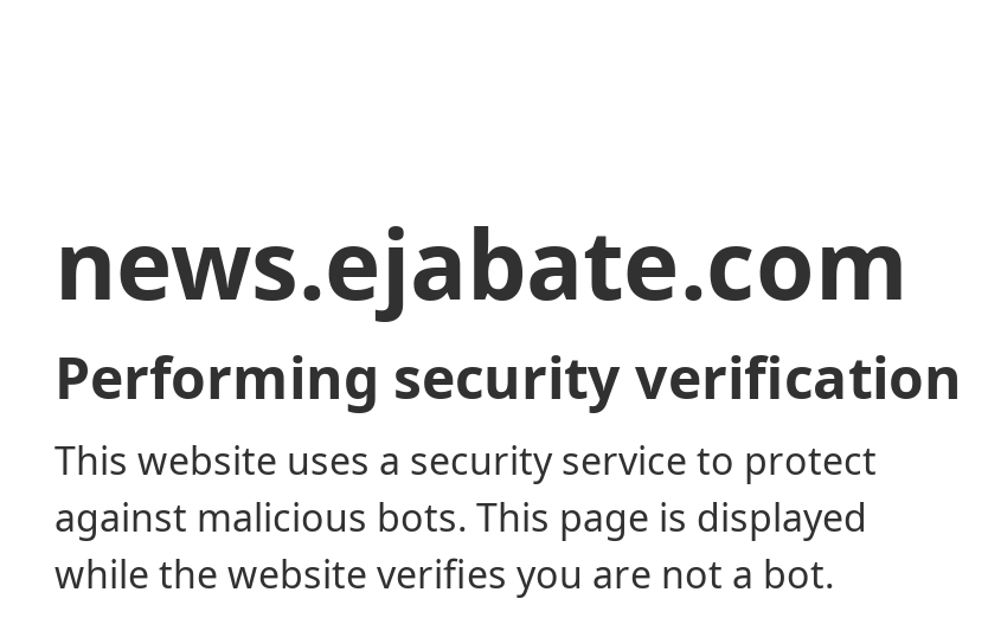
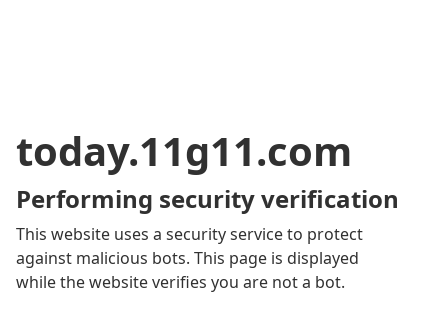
[54,198,907,328] news.ejabate.com -> [16,123,352,178] today.11g11.com

